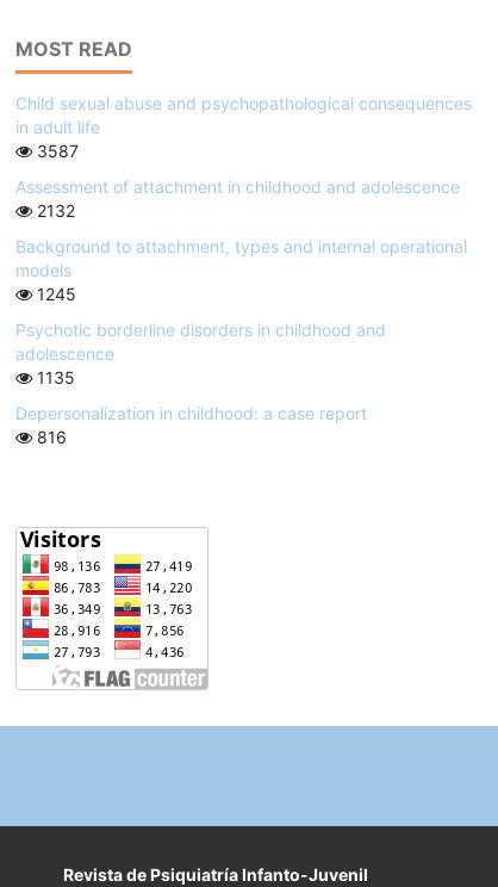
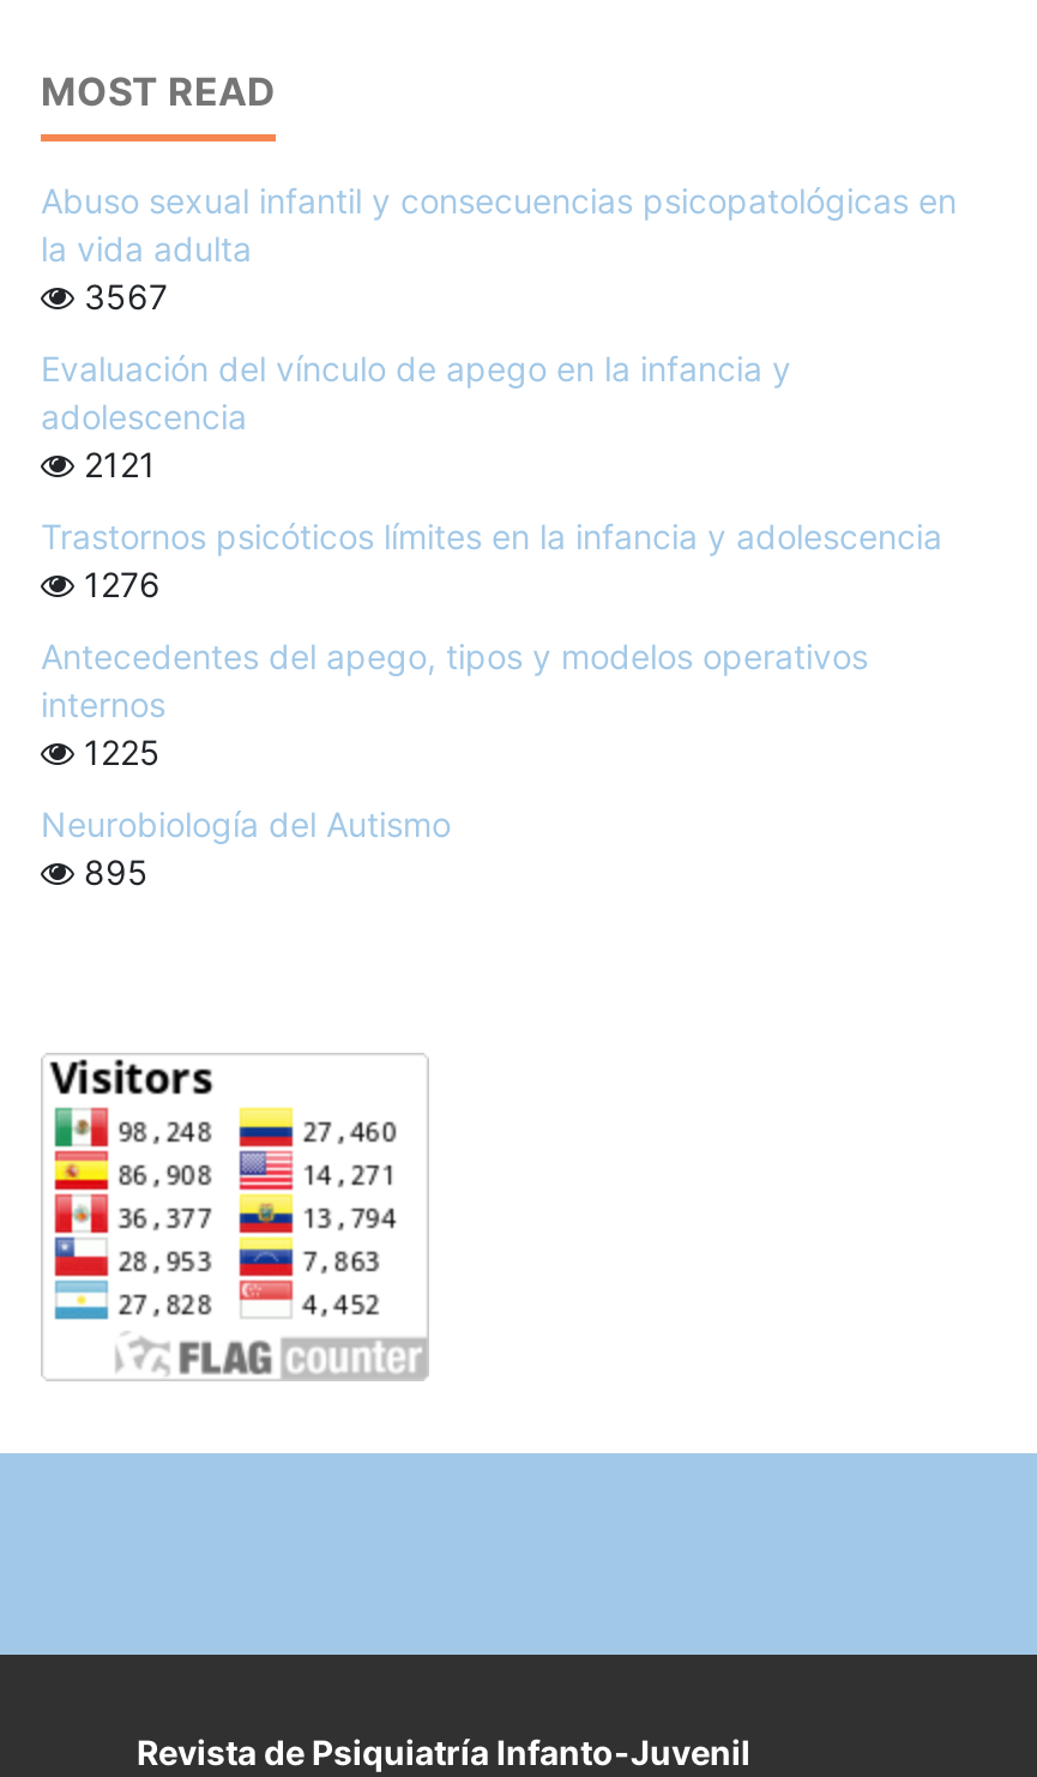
[15,93,472,161] Child sexual abuse and psychopathological consequences | in adult life | 3587 -> [41,179,957,316] Abuso sexual infantil y consecuencias psicopatológicas en | la vida adulta | 3567
[15,176,460,220] Assessment of attachment in childhood and adolescence | 2132 -> [41,347,791,484] Evaluación del vínculo de apego en la infancia y | adolescencia | 2121
[15,236,467,304] Background to attachment, types and internal operational | models | 1245 -> [41,515,942,603] Trastornos psicóticos límites en la infancia y adolescencia | 1276
[15,319,386,387] Psychotic borderline disorders in childhood and | adolescence | 1135 -> [41,635,868,771] Antecedentes del apego, tipos y modelos operativos | internos | 1225
[15,402,367,447] Depersonalization in childhood: a case report | 816 -> [41,802,451,891] Neurobiología del Autismo | 895

